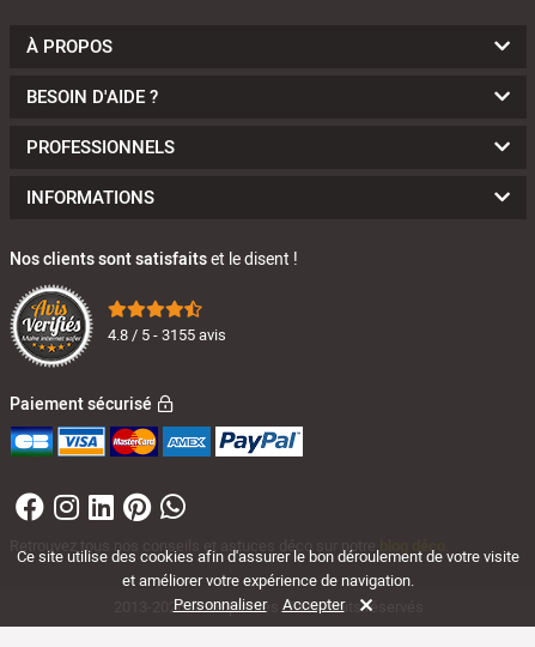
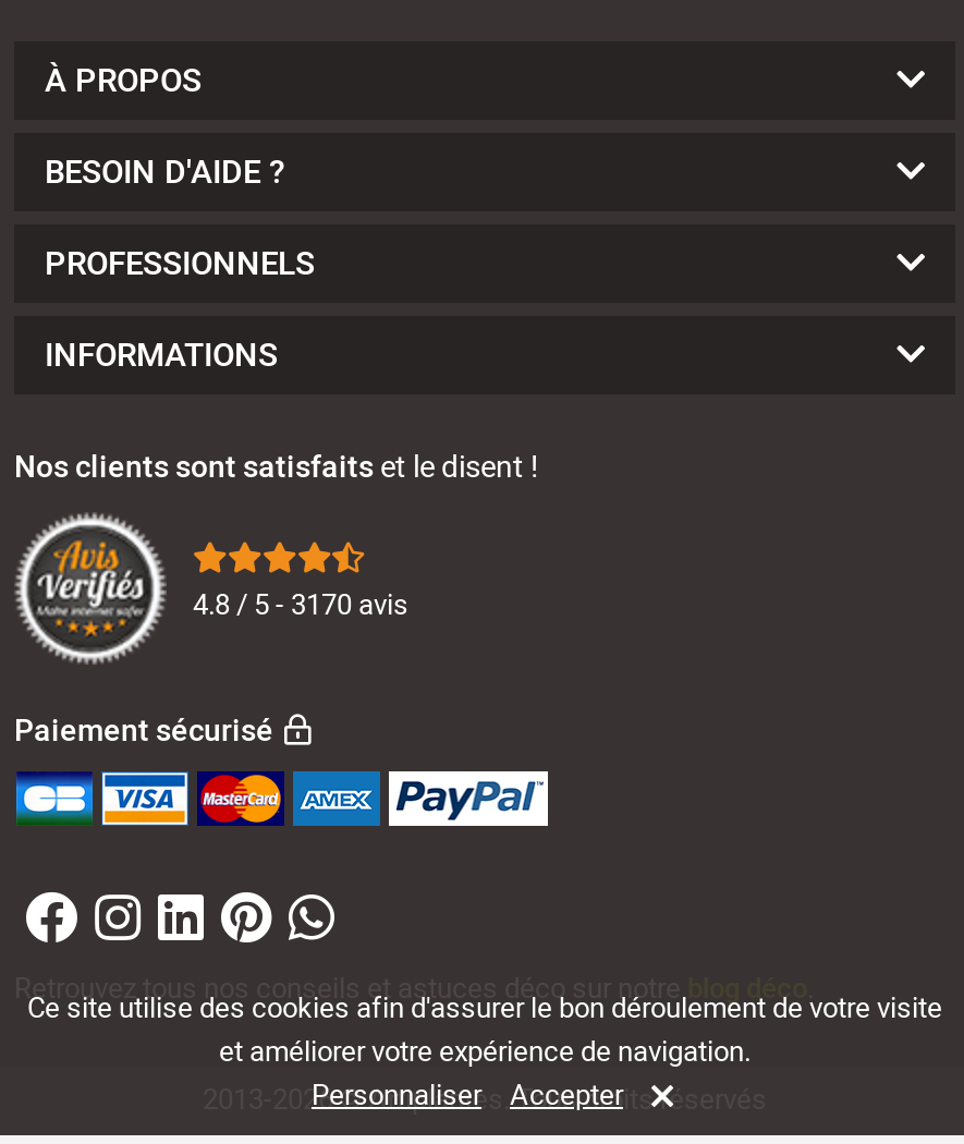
[108,323,226,346] 4.8 / 5 - 3155 avis -> [193,583,408,625] 4.8 / 5 - 3170 avis

